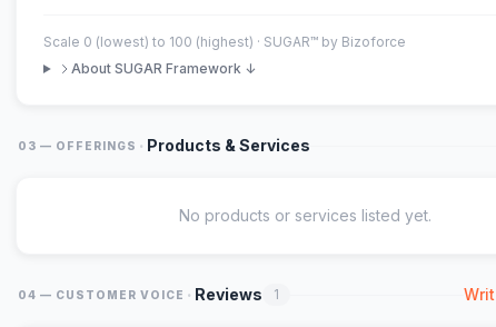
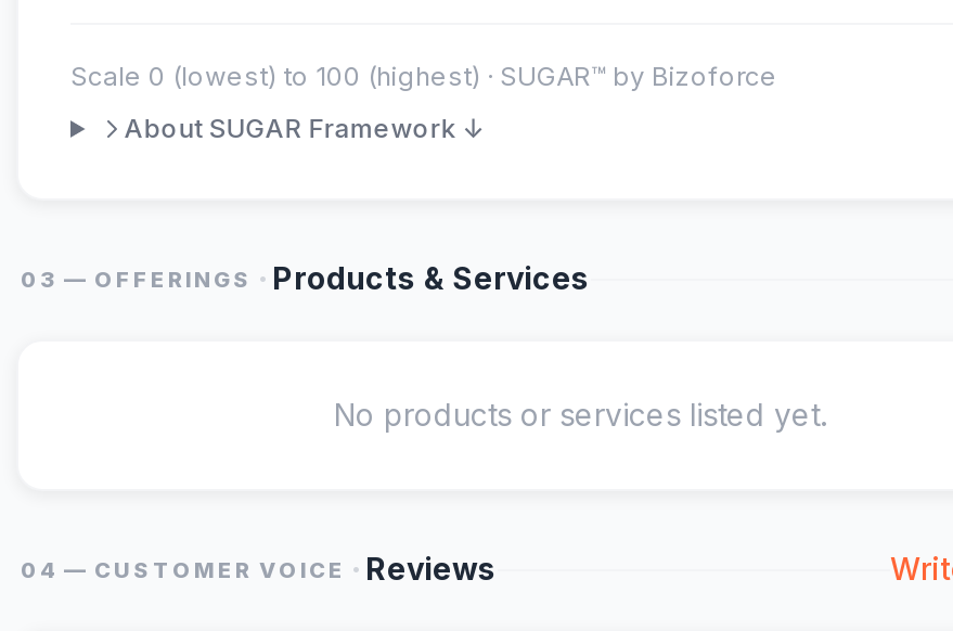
[274,286,279,303] 1 -> none

